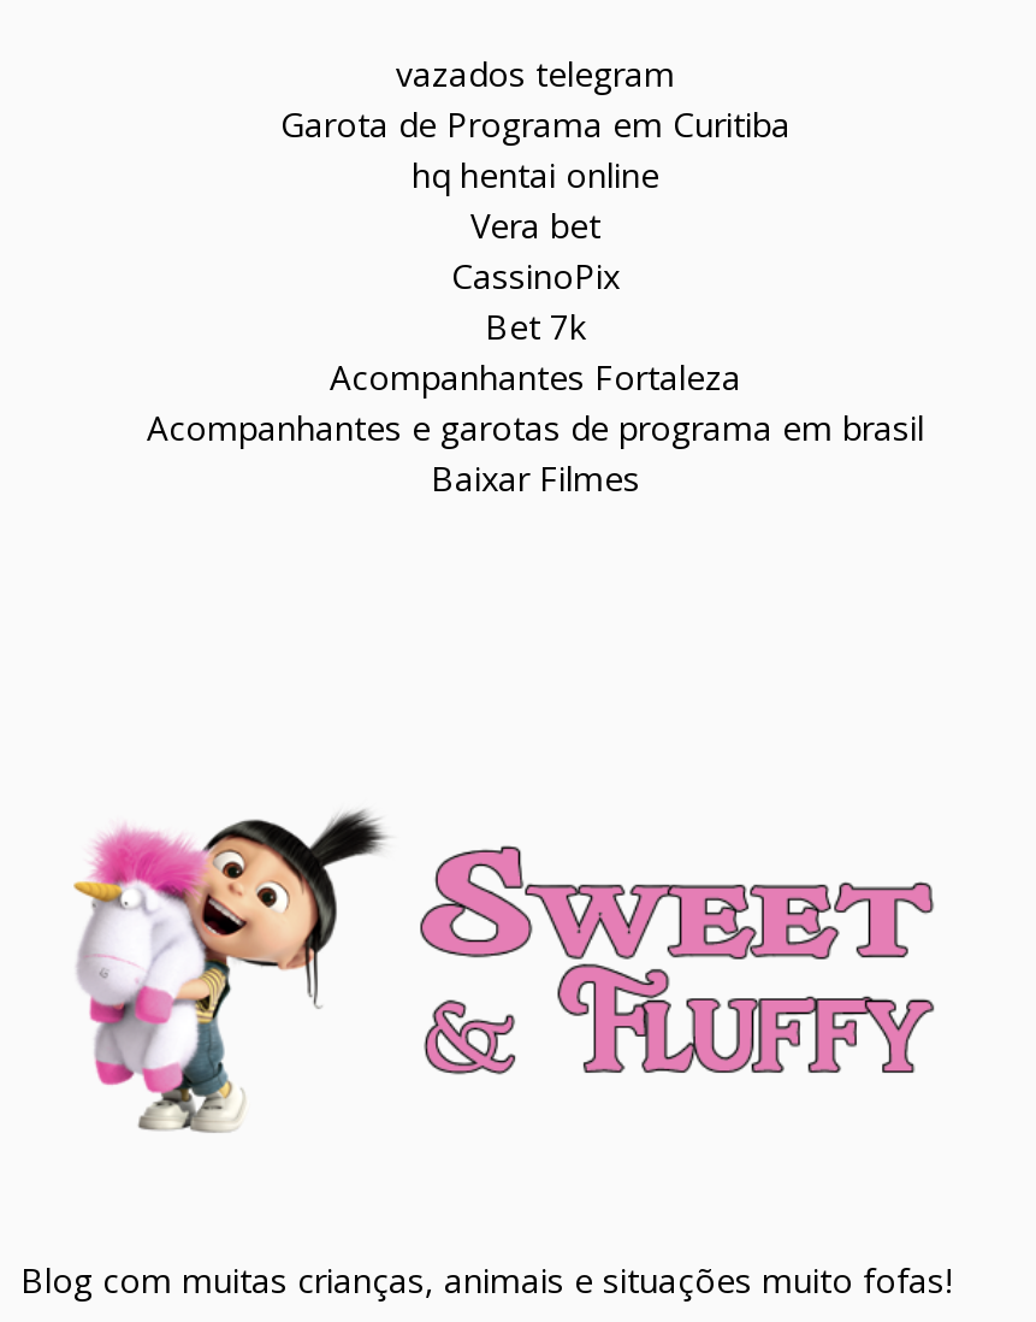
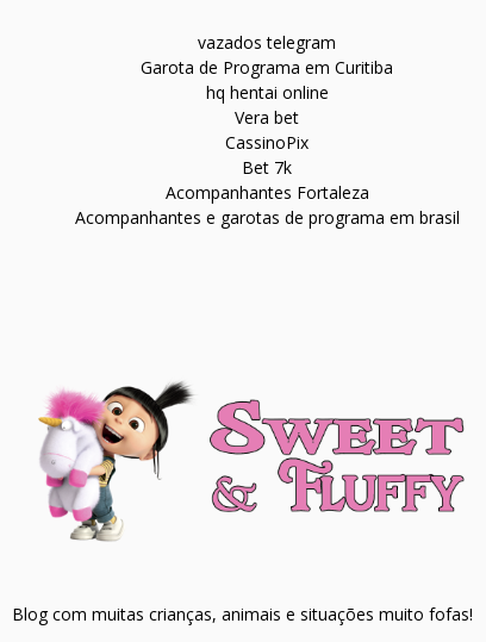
[431,455,640,501] Baixar Filmes -> none

